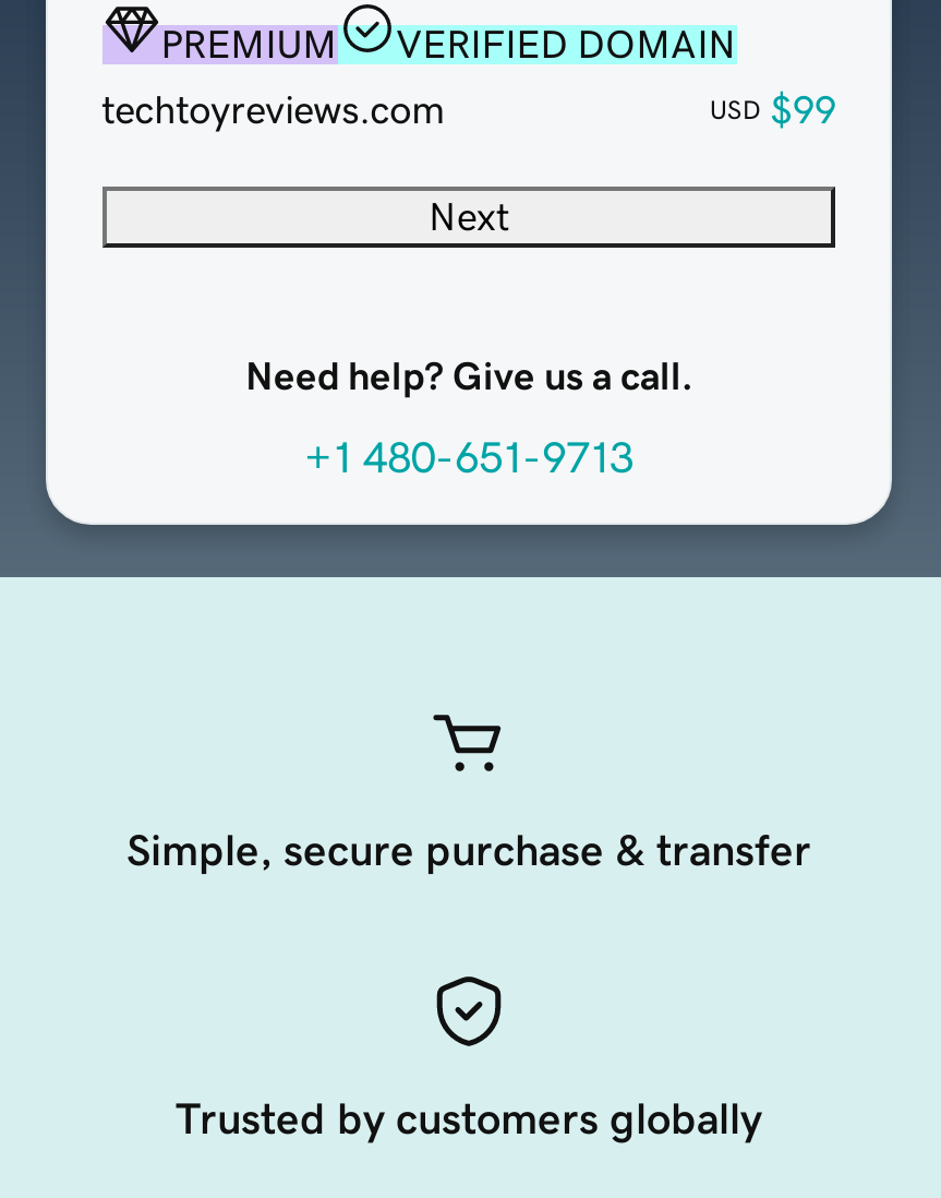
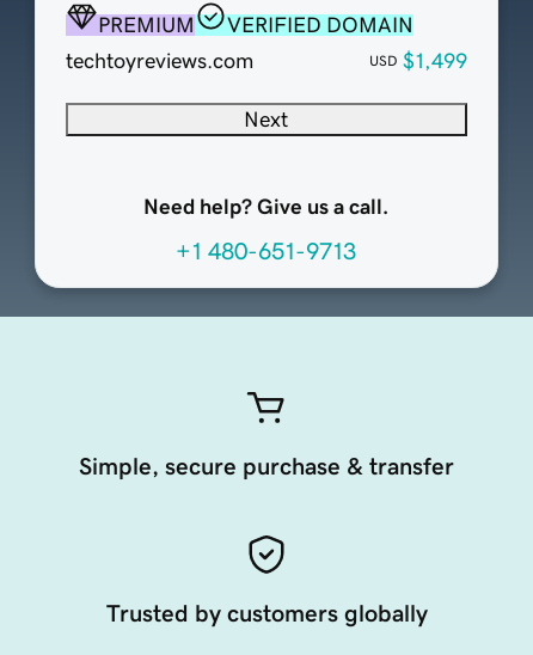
[710,91,836,131] USD $99 -> [370,51,468,72] USD $1,499

